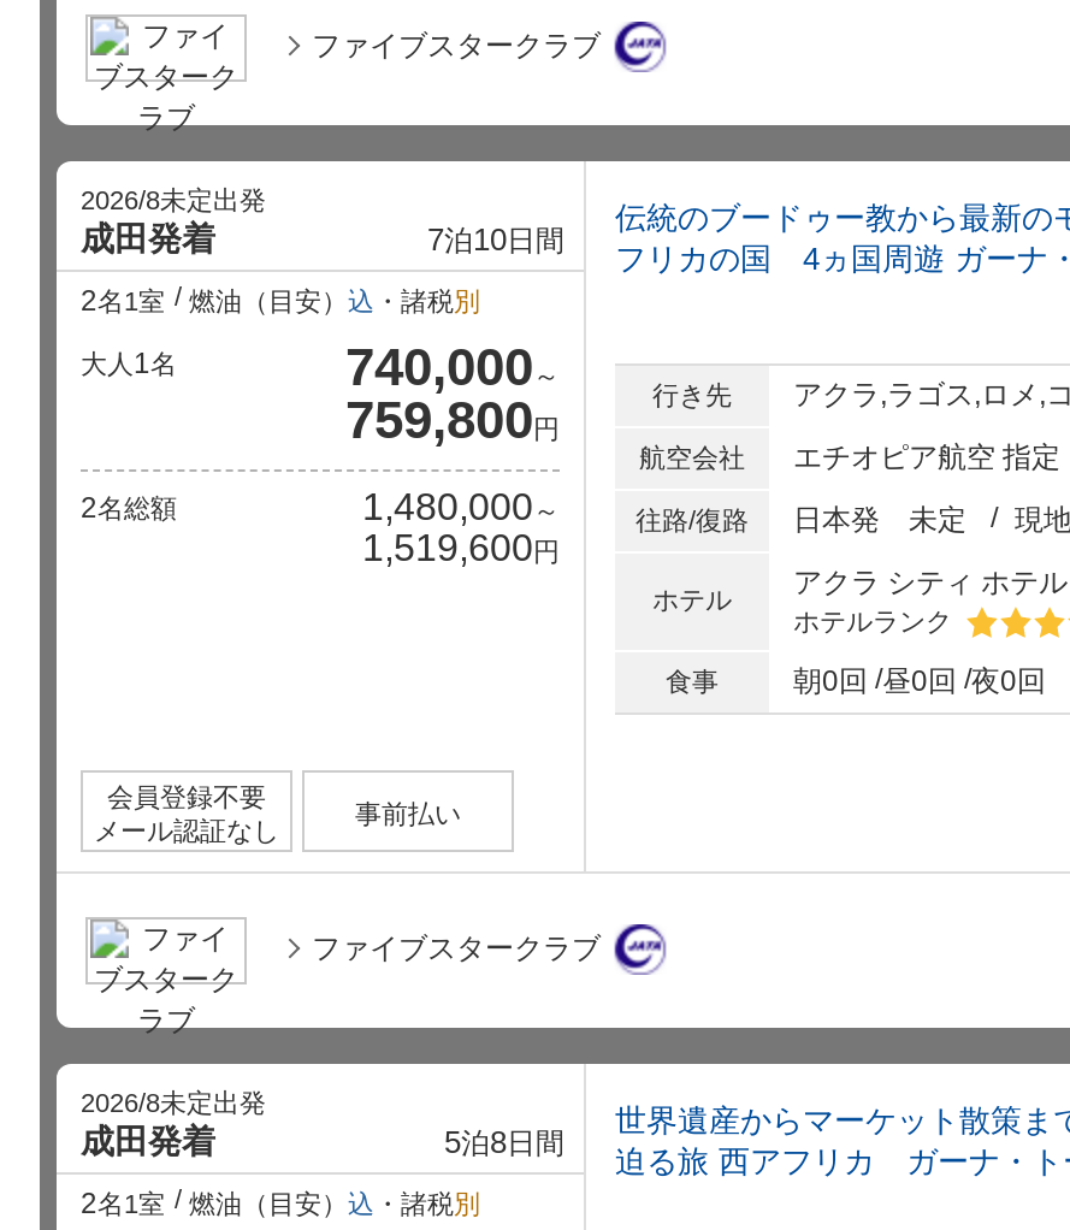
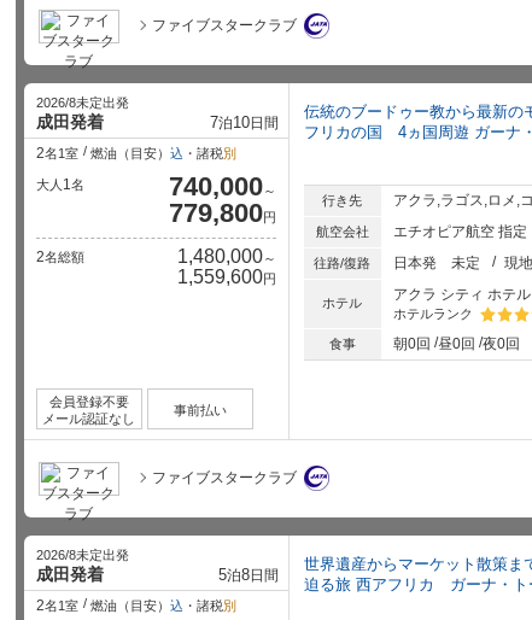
[345,389,560,450] 759,800円 -> [169,198,276,228] 779,800円
[362,527,560,568] 1,519,600円 -> [177,266,276,287] 1,559,600円

